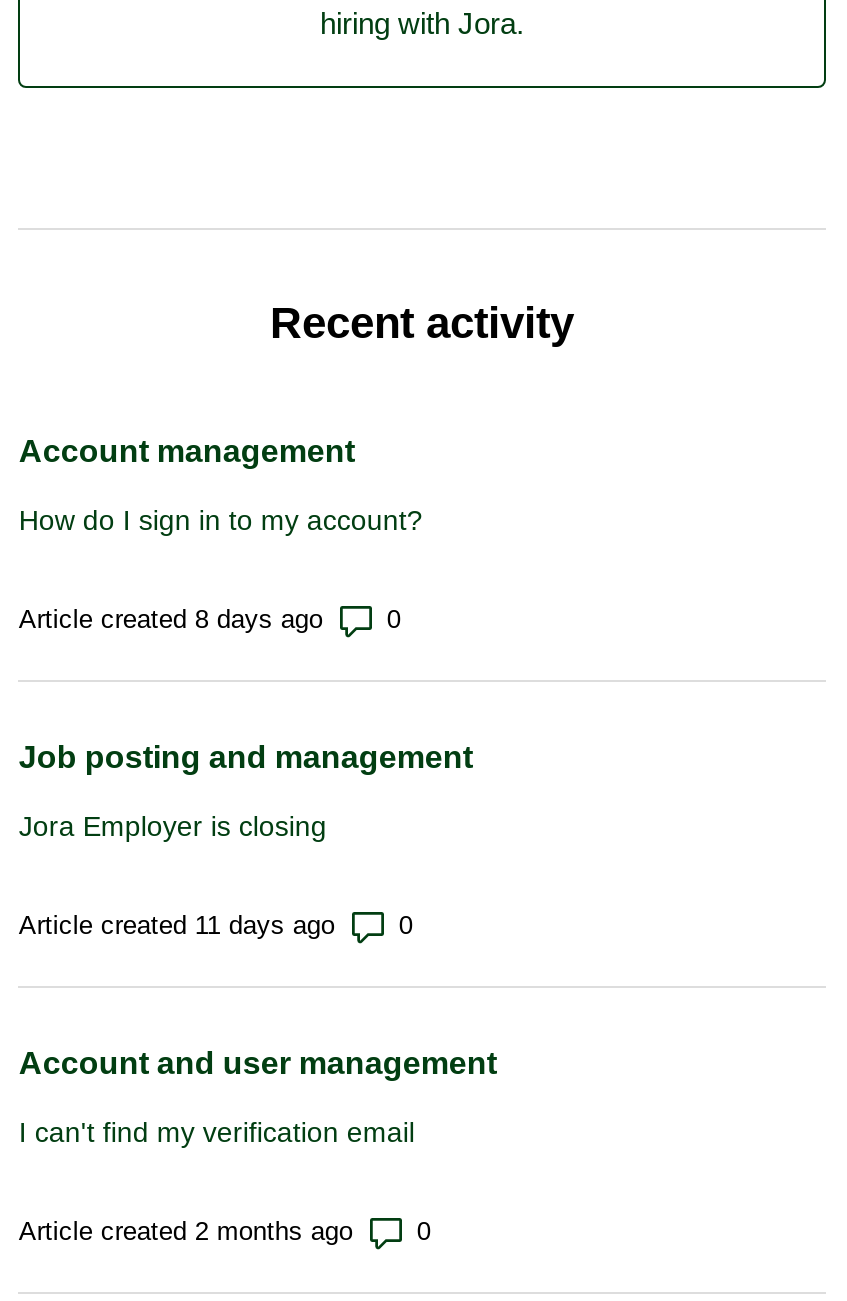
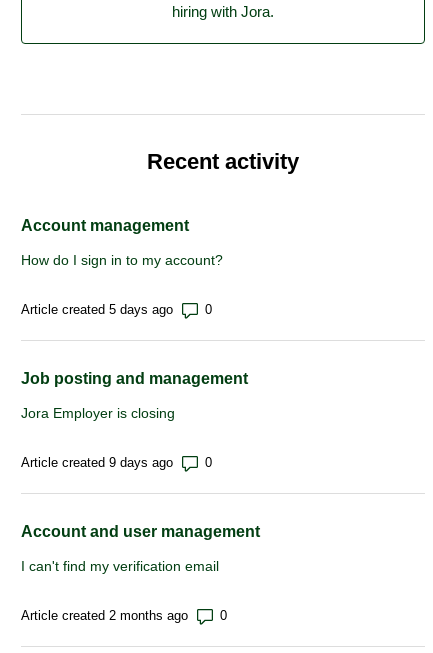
[19,604,323,634] Article created 8 days ago -> [21,302,173,317] Article created 5 days ago
[19,910,335,940] Article created 11 days ago -> [21,455,173,470] Article created 9 days ago

